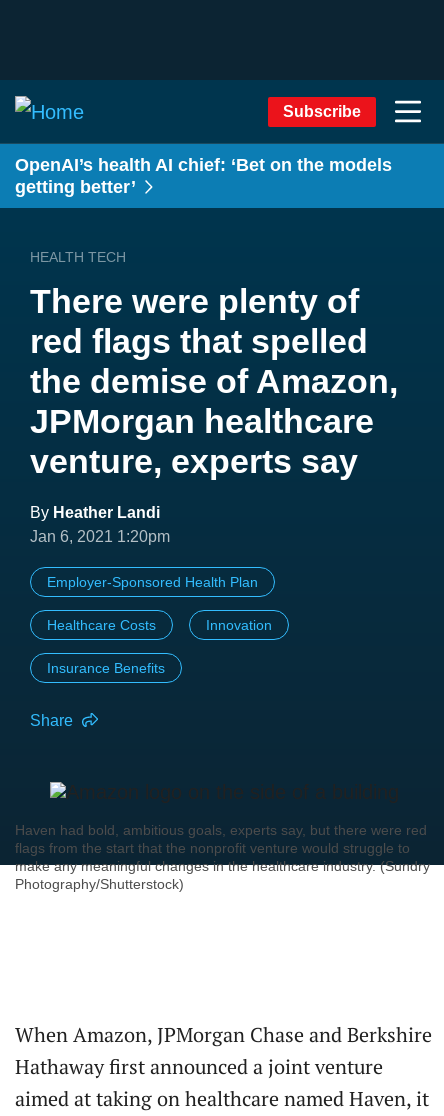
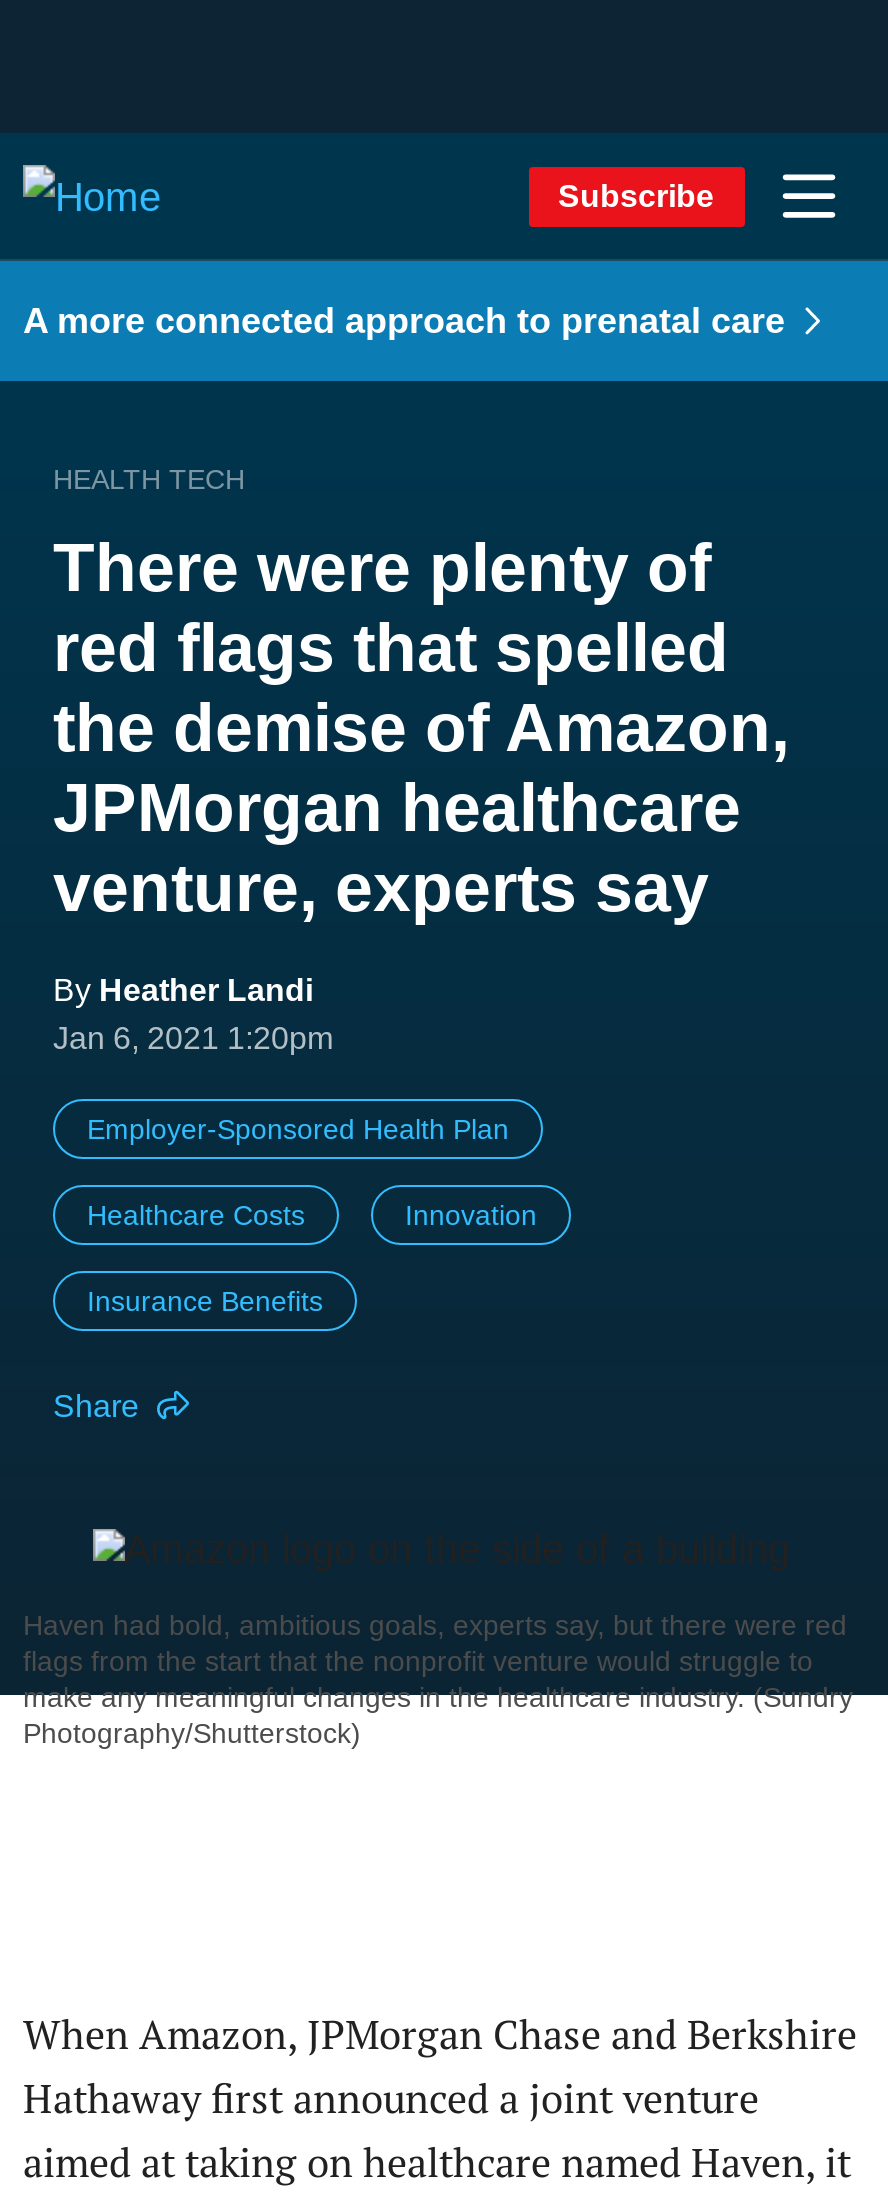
[15,155,392,197] OpenAI’s health AI chief: ‘Bet on the models | getting better’ -> [23,301,795,341] A more connected approach to prenatal care

